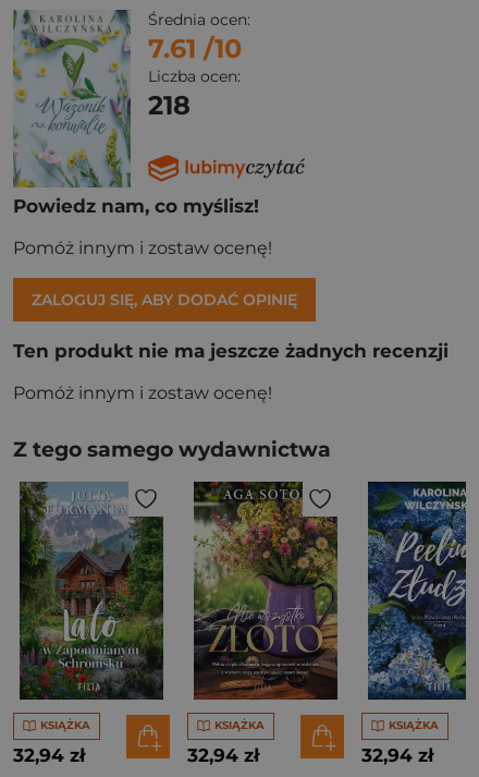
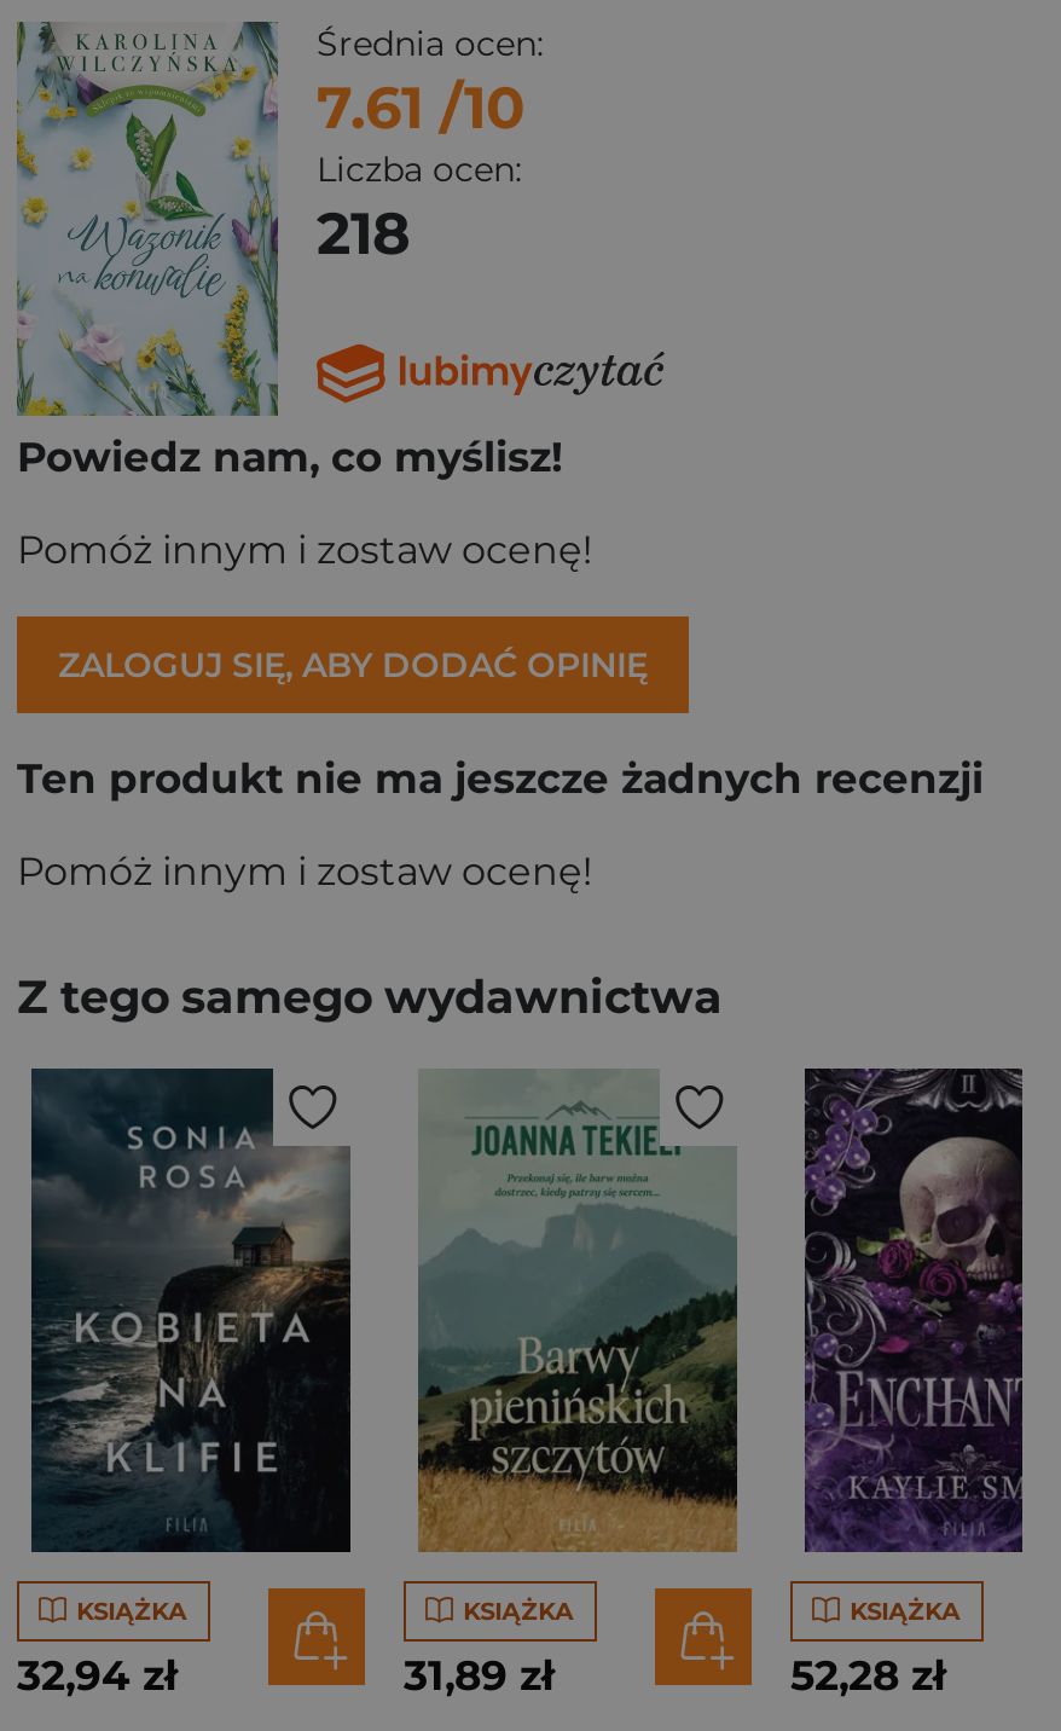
[19,482,164,701] [image] -> [29,1066,353,1555] [image]
[193,481,339,701] [image] -> [416,1069,740,1555] [image]
[367,481,467,701] [image] -> [802,1066,1025,1555] [image]
[187,744,259,766] 32,94 zł -> [404,1651,553,1700] 31,89 zł
[361,744,433,766] 32,94 zł -> [790,1651,945,1700] 52,28 zł

